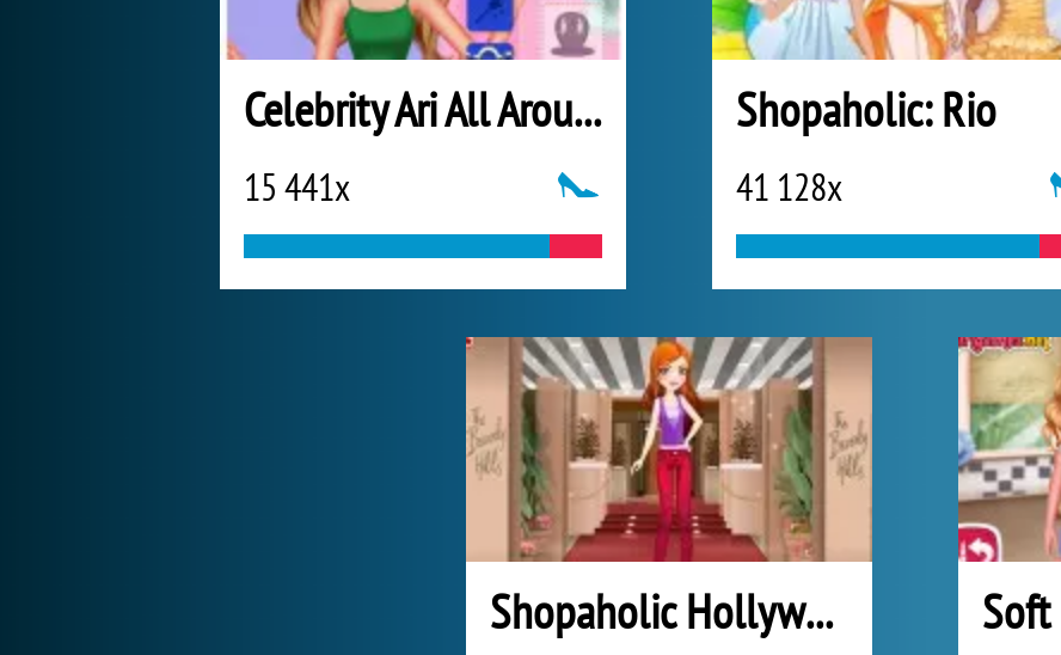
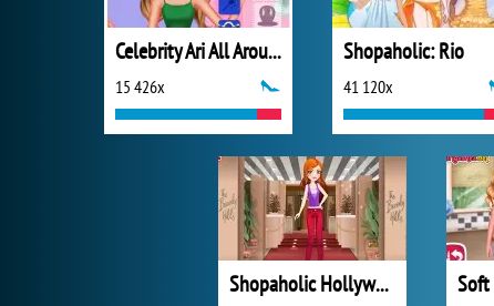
[244,163,351,210] 15 441x -> [115,75,165,98] 15 426x
[736,163,844,210] 41 128x -> [343,75,393,98] 41 120x

